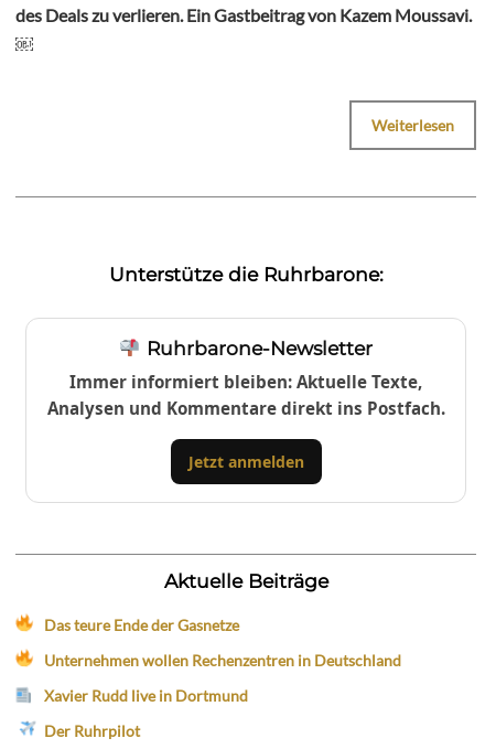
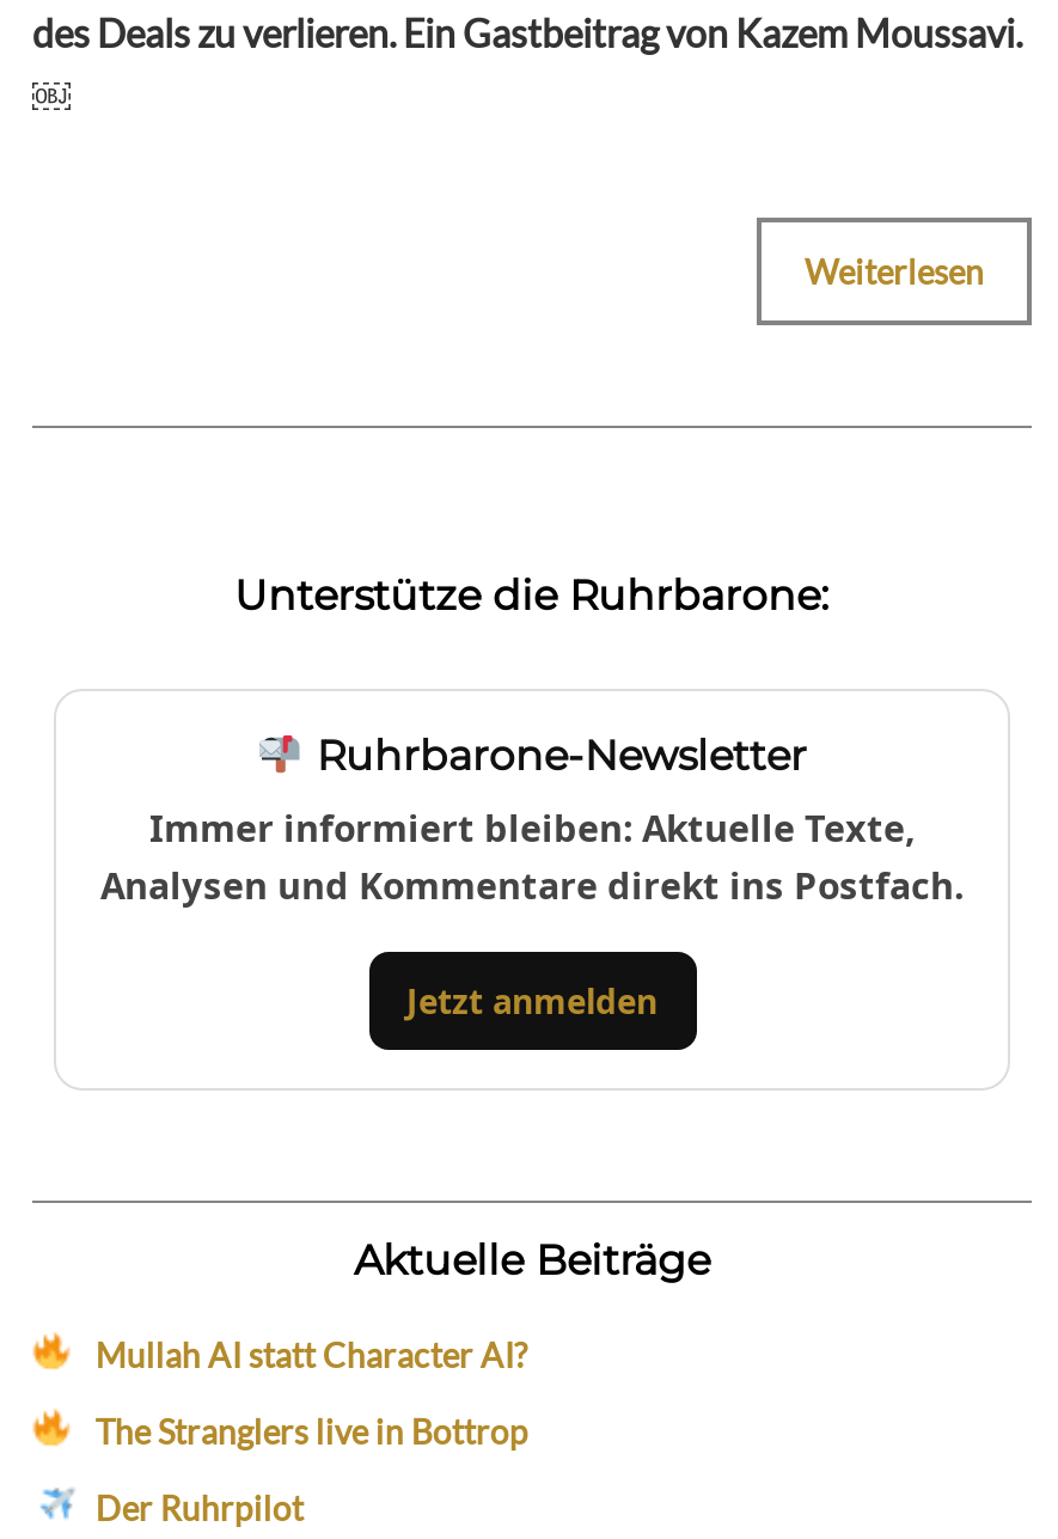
[45,616,402,705] Das teure Ende der Gasnetze | Unternehmen wollen Rechenzentren in Deutschland | Xavier Rudd live in Dortmund -> [95,1336,528,1452] Mullah AI statt Character AI? | The Stranglers live in Bottrop

